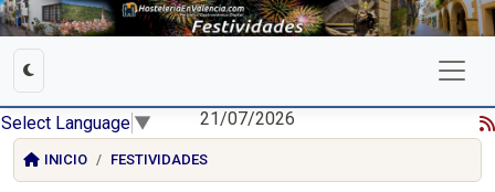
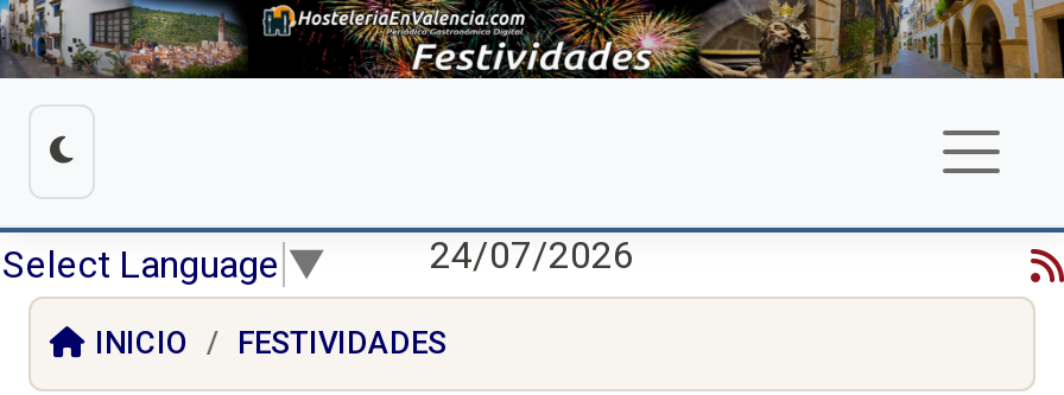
[200,108,295,129] 21/07/2026 -> [430,233,634,278] 24/07/2026

